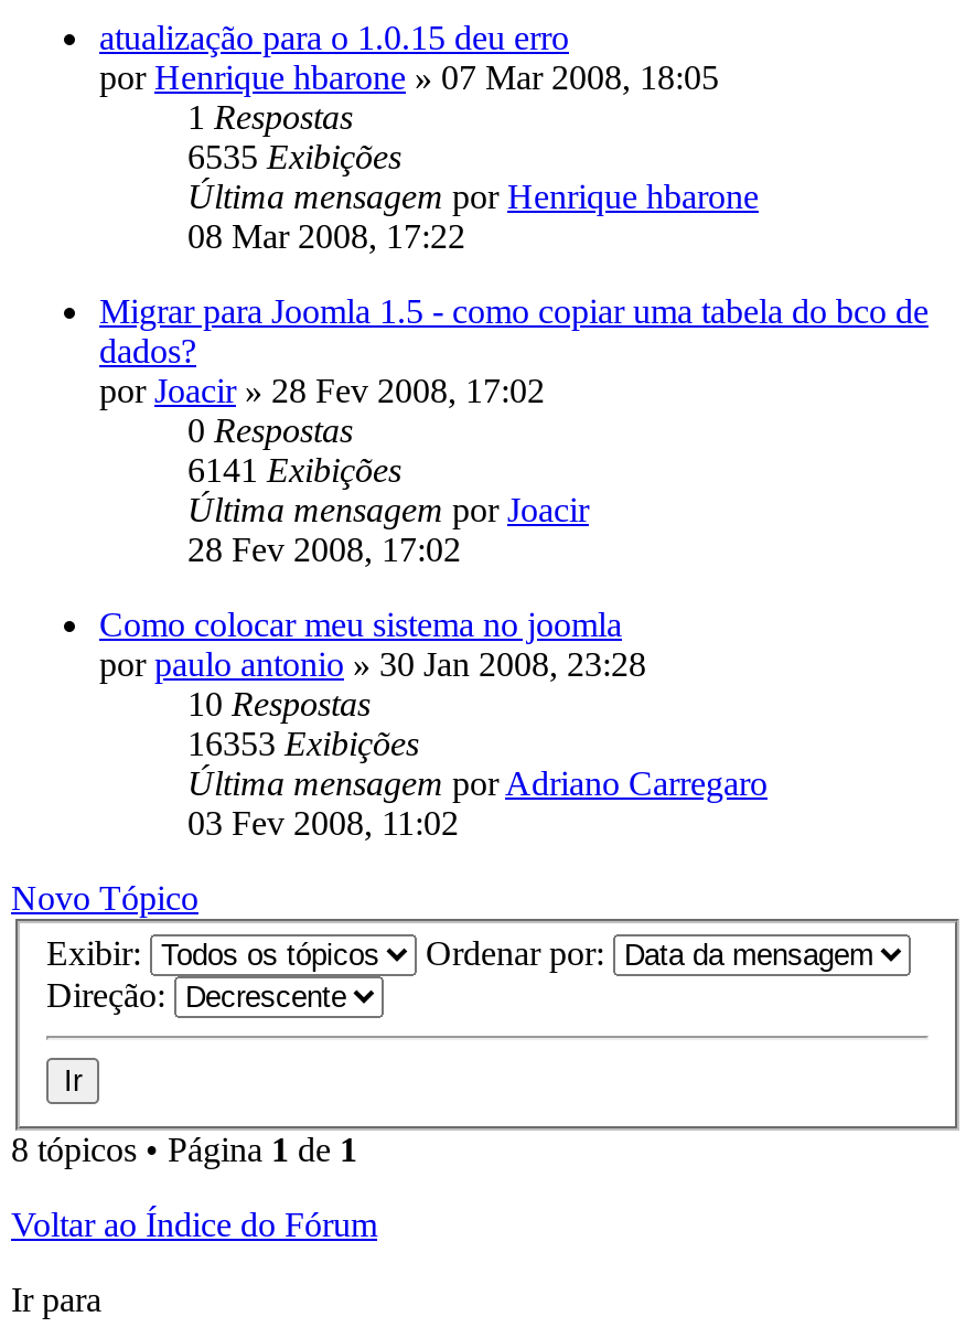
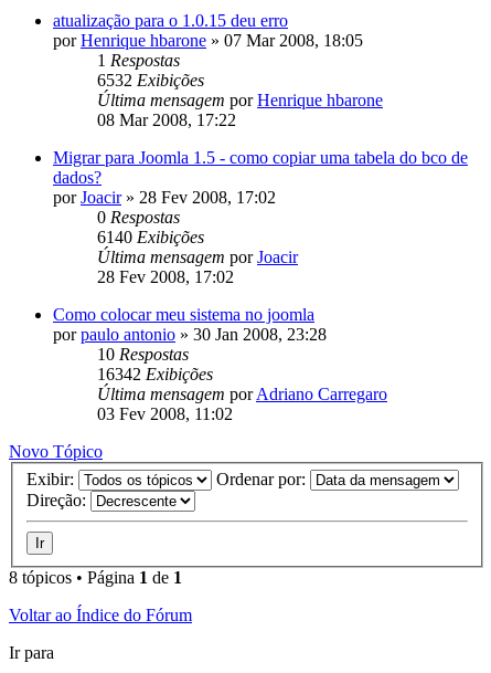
[187,138,401,175] 6535Exibições -> [97,71,204,89] 6532Exibições
[187,451,401,488] 6141 Exibições -> [97,228,204,246] 6140 Exibições
[187,724,419,762] 16353Exibições -> [97,365,213,383] 16342Exibições

